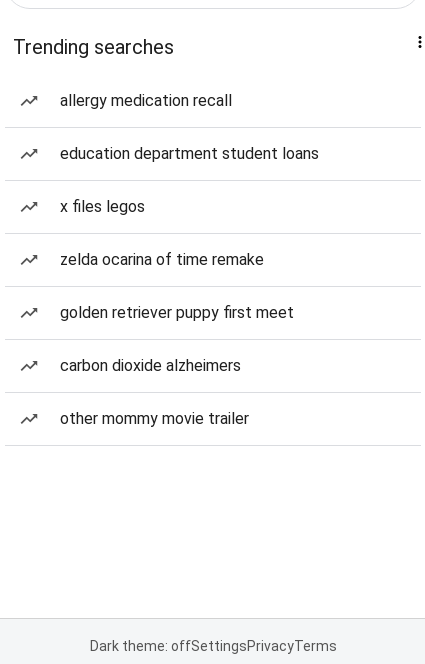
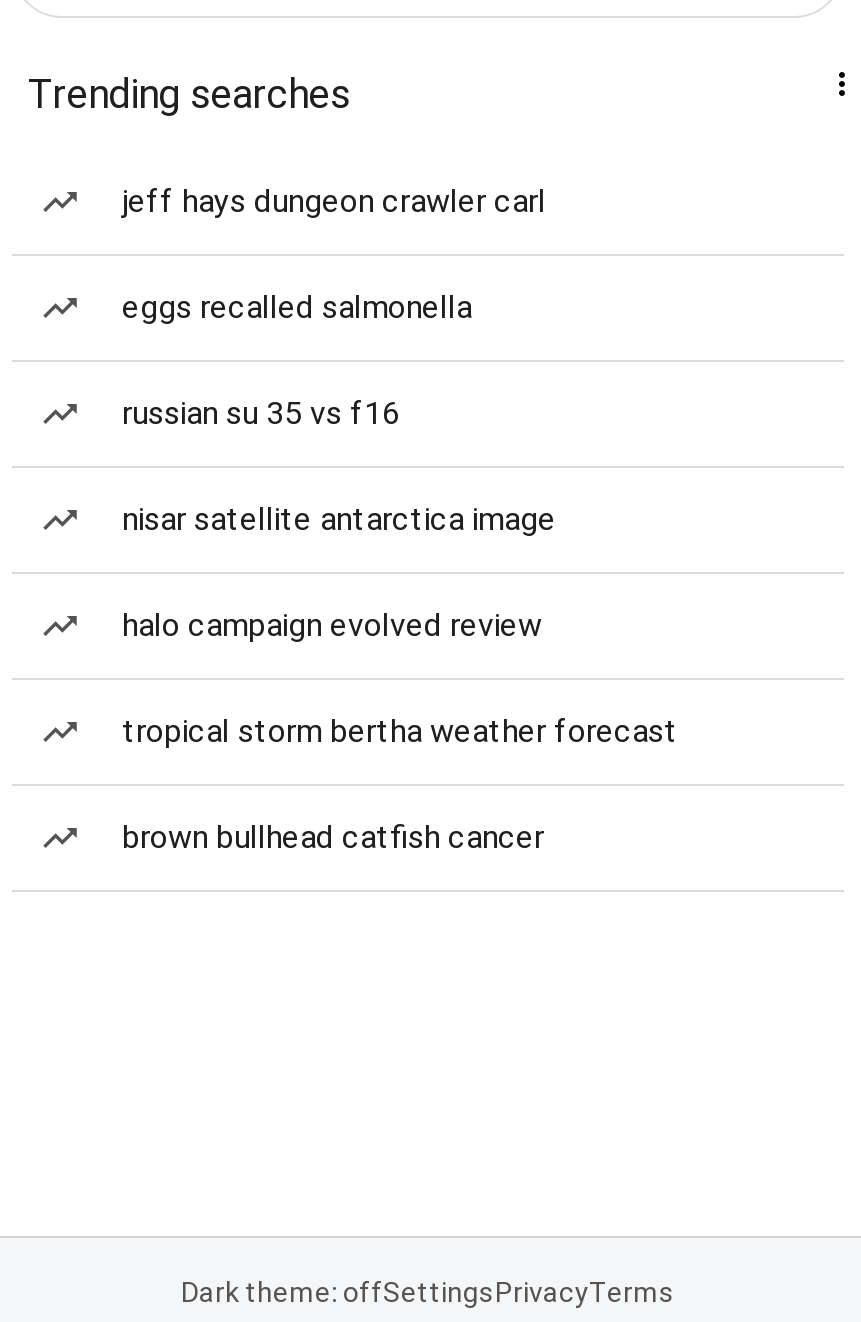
[60,91,232,110] allergy medication recall -> [122,182,546,220] jeff hays dungeon crawler carl
[60,144,319,163] education department student loans -> [122,288,472,326] eggs recalled salmonella
[60,197,145,216] x files legos -> [122,394,400,432] russian su 35 vs f16
[60,250,264,269] zelda ocarina of time remake -> [122,500,556,538] nisar satellite antarctica image
[60,303,294,322] golden retriever puppy first meet -> [122,606,542,644] halo campaign evolved review
[60,356,241,375] carbon dioxide alzheimers -> [122,712,678,750] tropical storm bertha weather forecast
[60,409,249,428] other mommy movie trailer -> [122,818,544,856] brown bullhead catfish cancer

